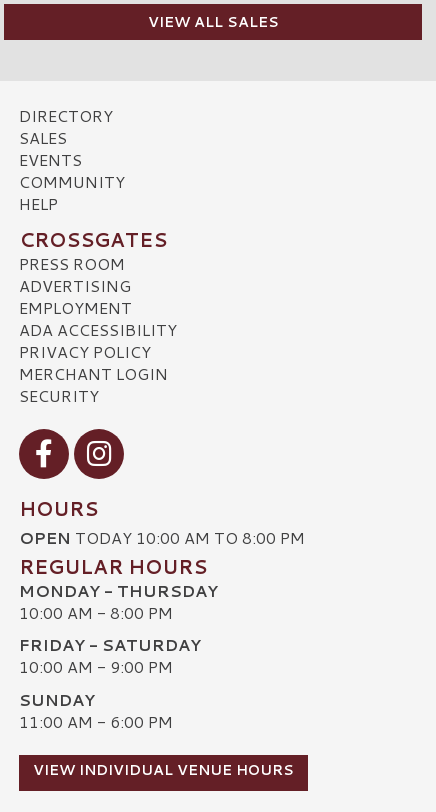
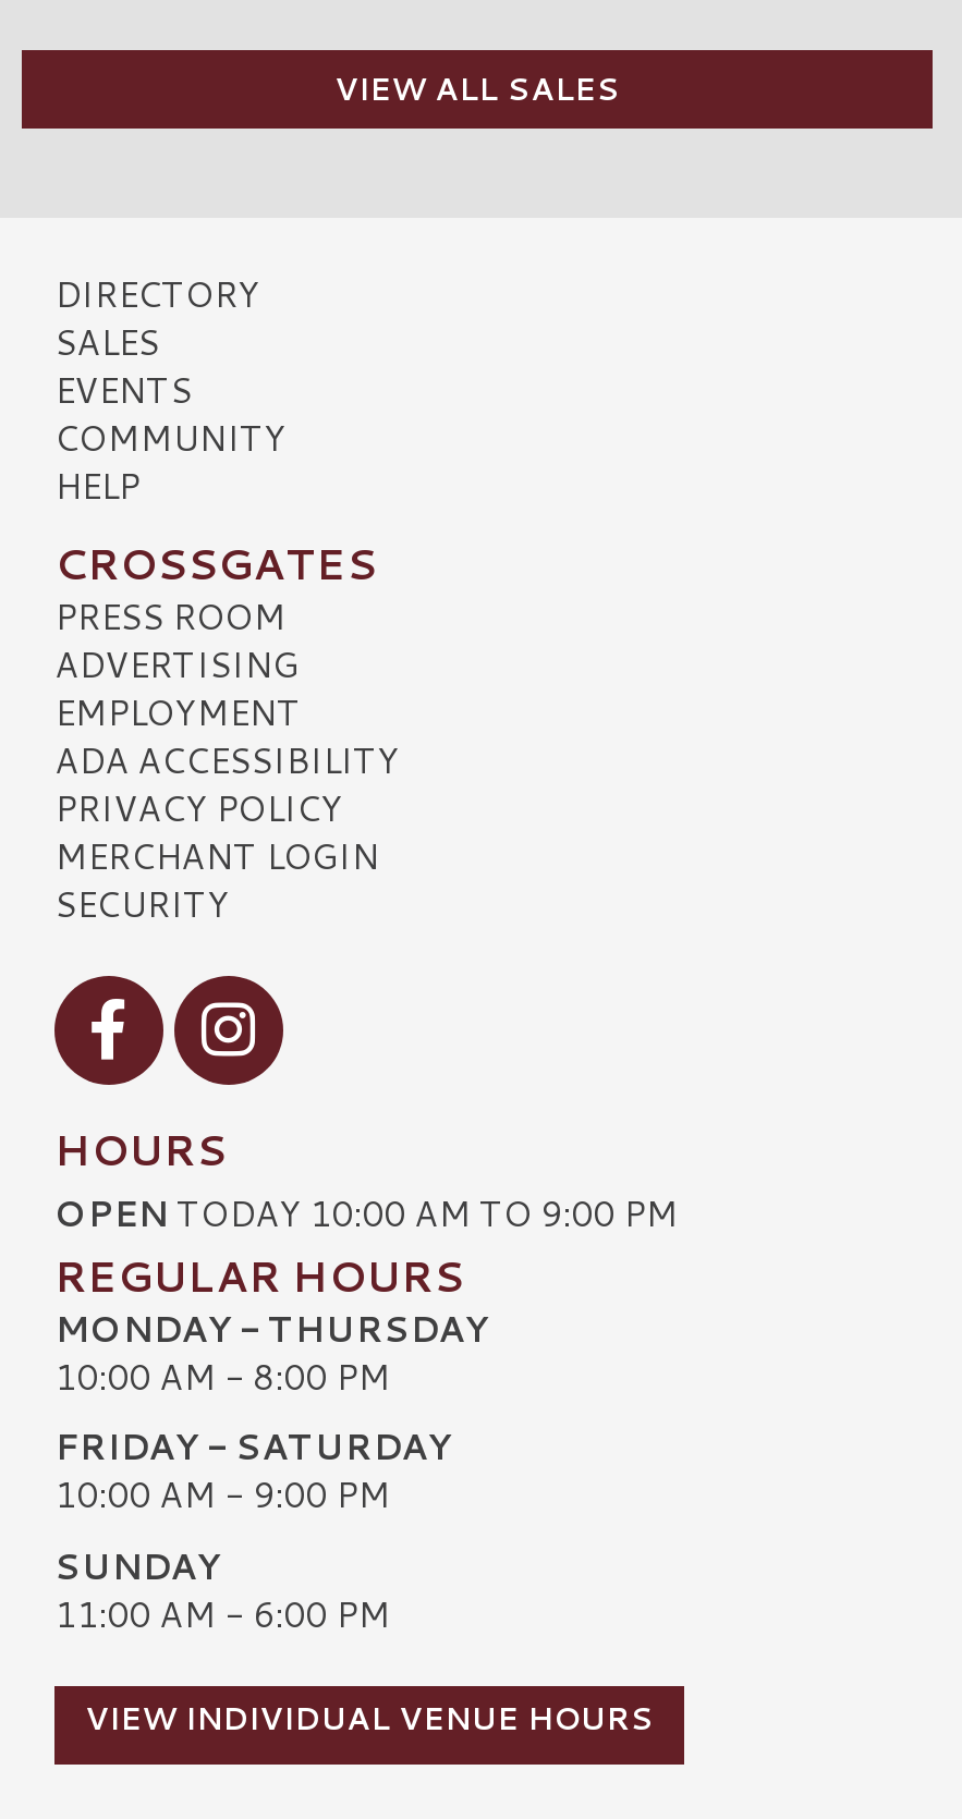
[19,526,305,549] OPEN TODAY 10:00 AM TO 8:00 PM -> [54,1187,678,1237] OPEN TODAY 10:00 AM TO 9:00 PM

